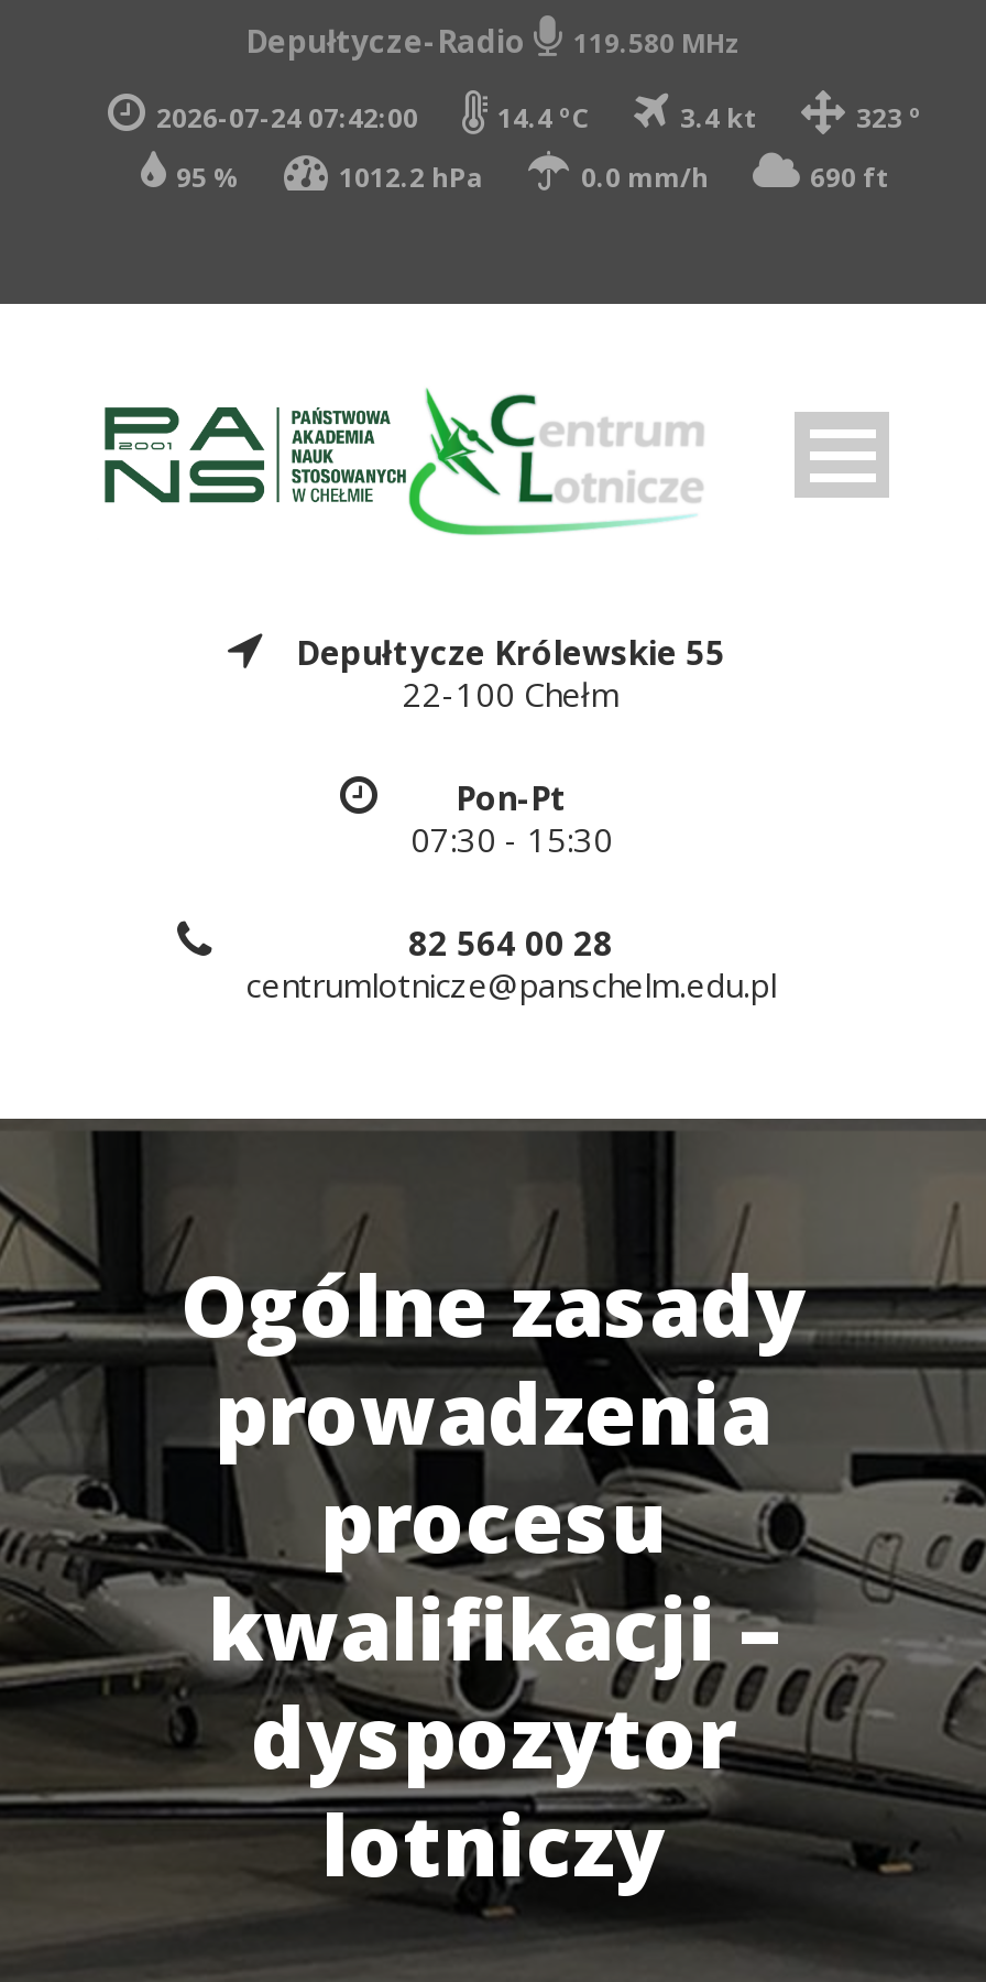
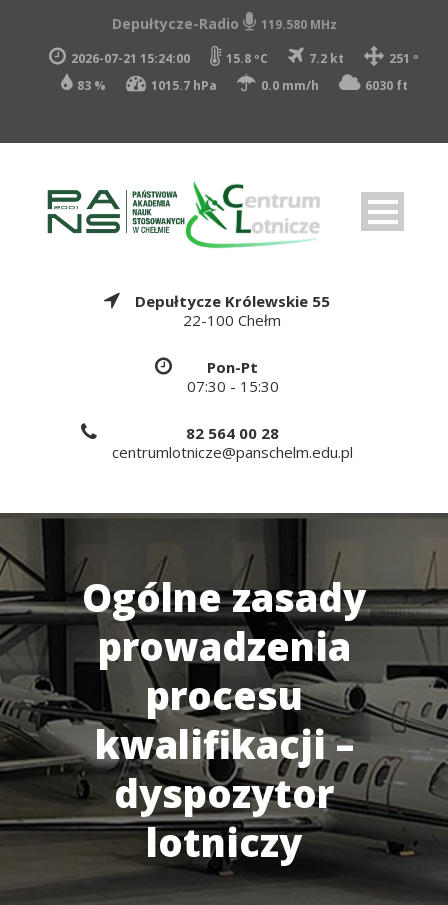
[156,99,418,137] 2026-07-24 07:42:00 -> [71,50,190,67] 2026-07-21 15:24:00
[497,99,590,137] 14.4 ºC -> [226,50,268,67] 15.8 ºC
[680,99,757,137] 3.4 kt -> [309,50,344,67] 7.2 kt
[856,99,922,137] 323 º -> [389,50,419,67] 251 º
[176,159,240,196] 95 % -> [76,77,105,94] 83 %
[339,159,484,196] 1012.2 hPa -> [150,77,216,94] 1015.7 hPa
[810,159,889,196] 690 ft -> [364,77,407,94] 6030 ft

